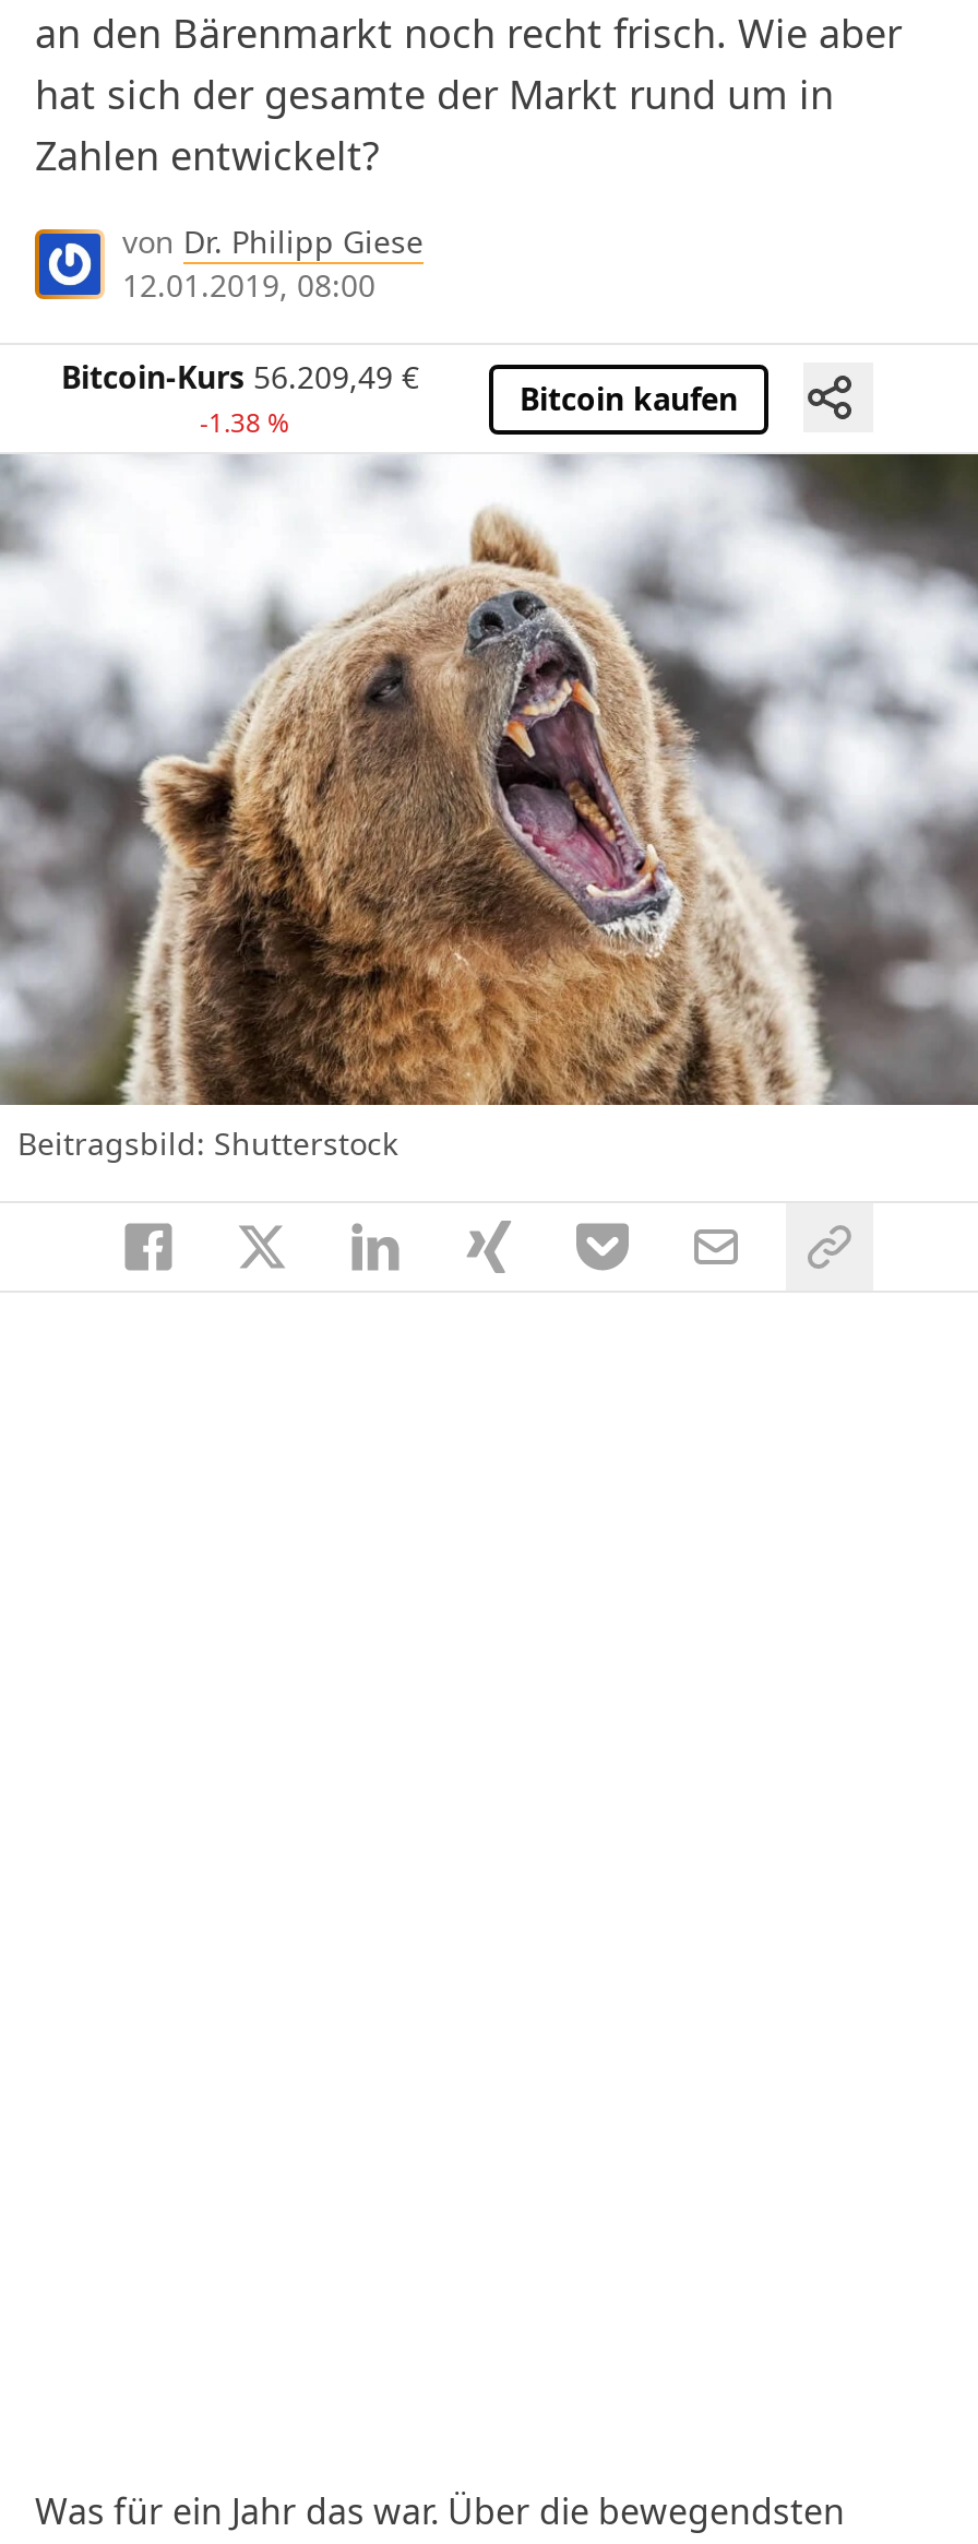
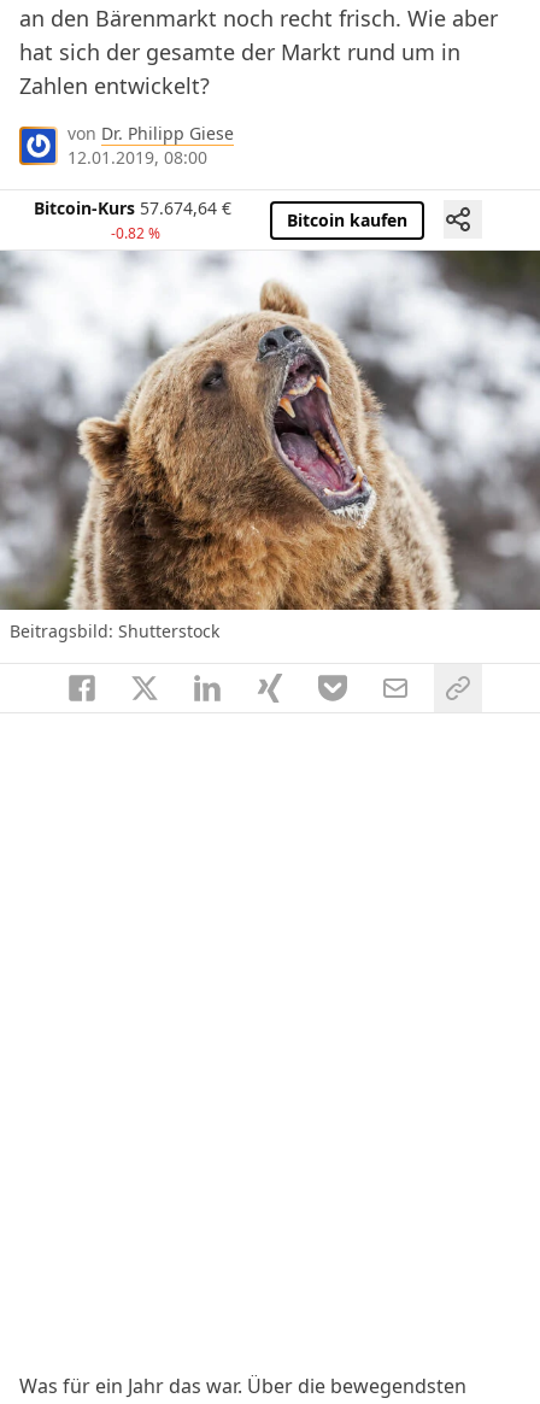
[61,356,419,398] Bitcoin-Kurs 56.209,49 € -> [34,197,231,220] Bitcoin-Kurs 57.674,64 €
[200,404,289,442] -1.38 % -> [110,223,160,244] -0.82 %

